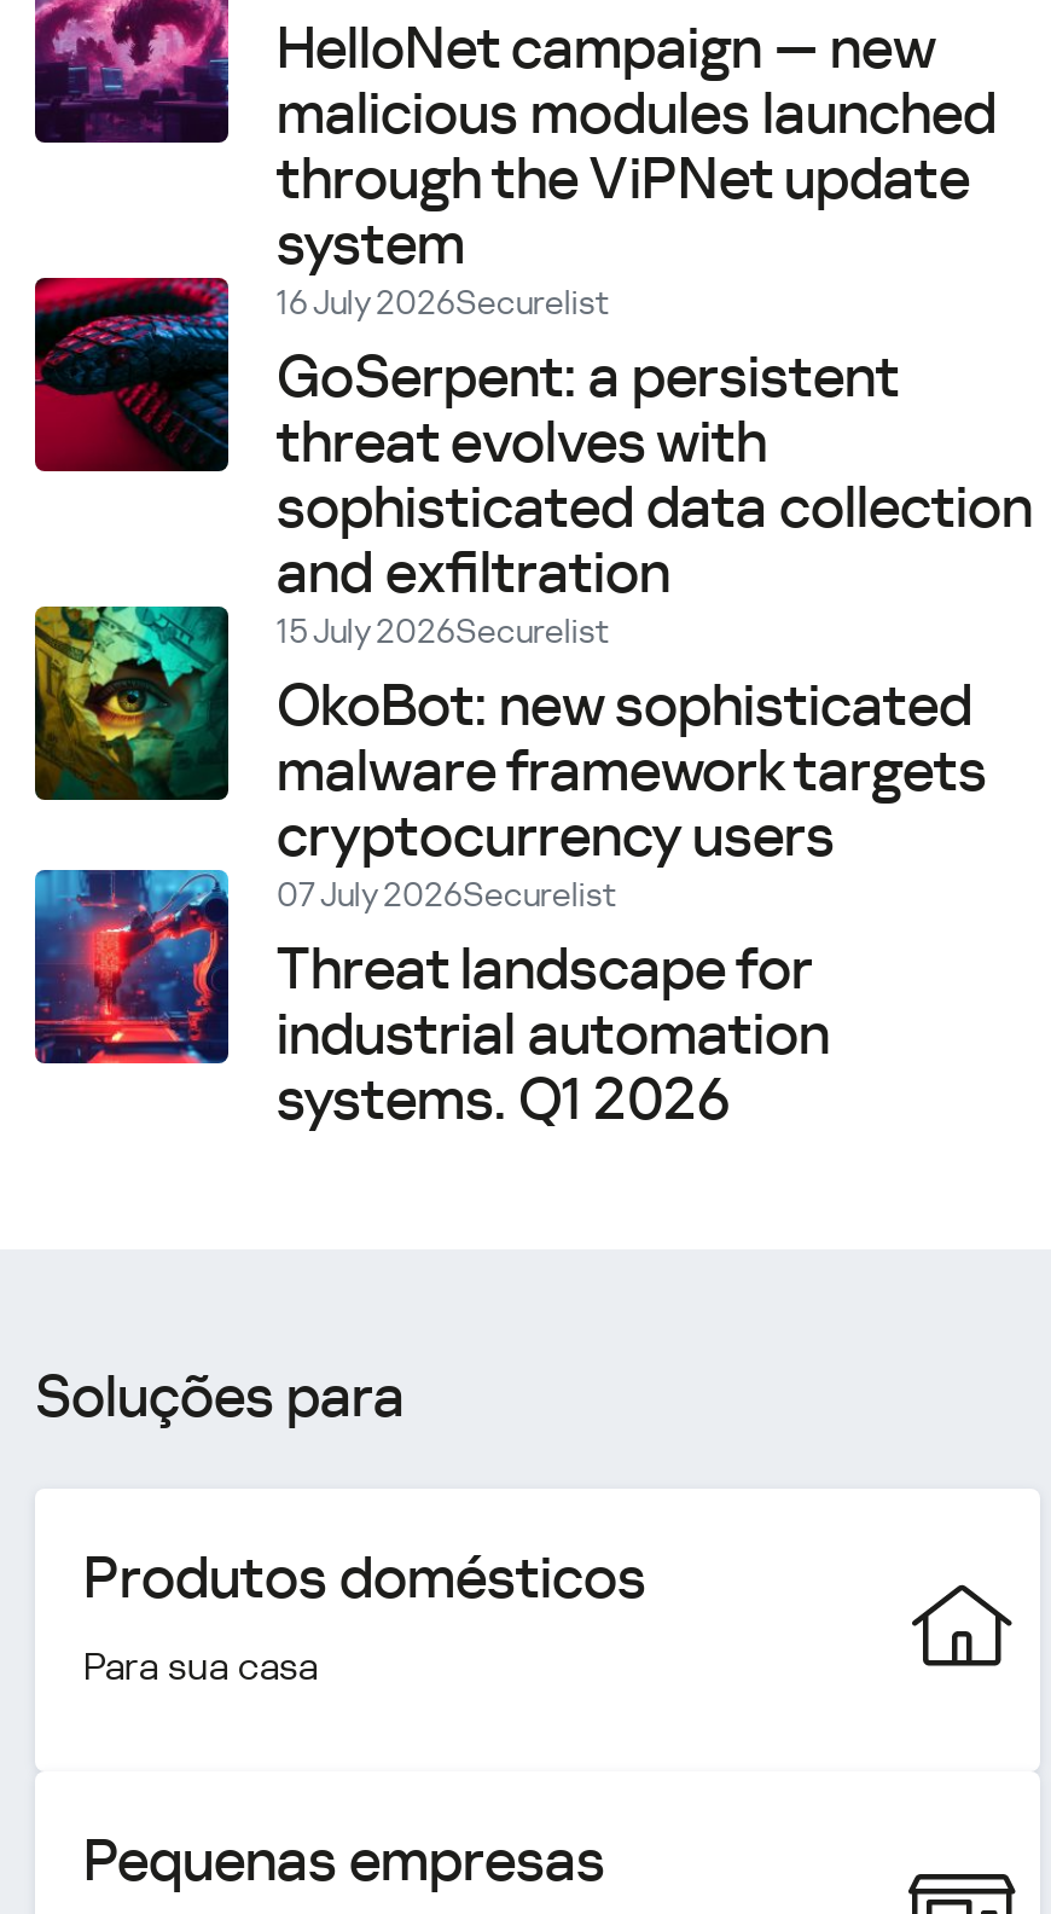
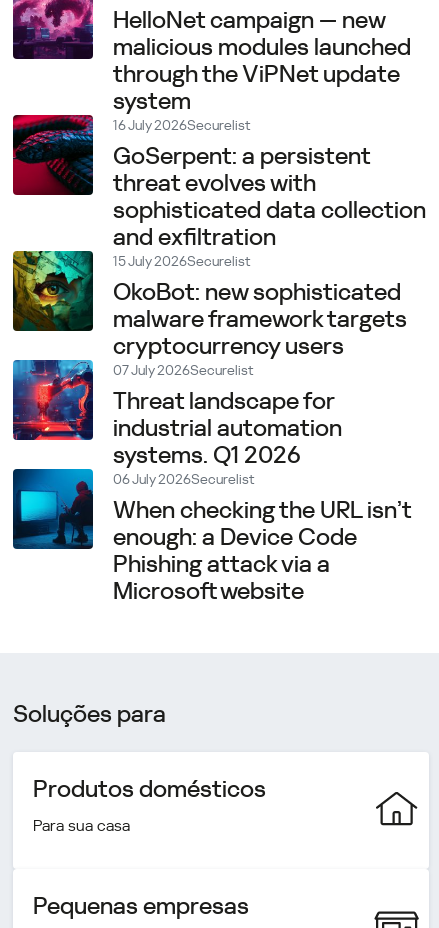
none -> [12,468,411,605] [image] | 06 July 2026Securelist | When checking the URL isn’t | enough: a Device Code | Phishing attack via a | Microsoft website

